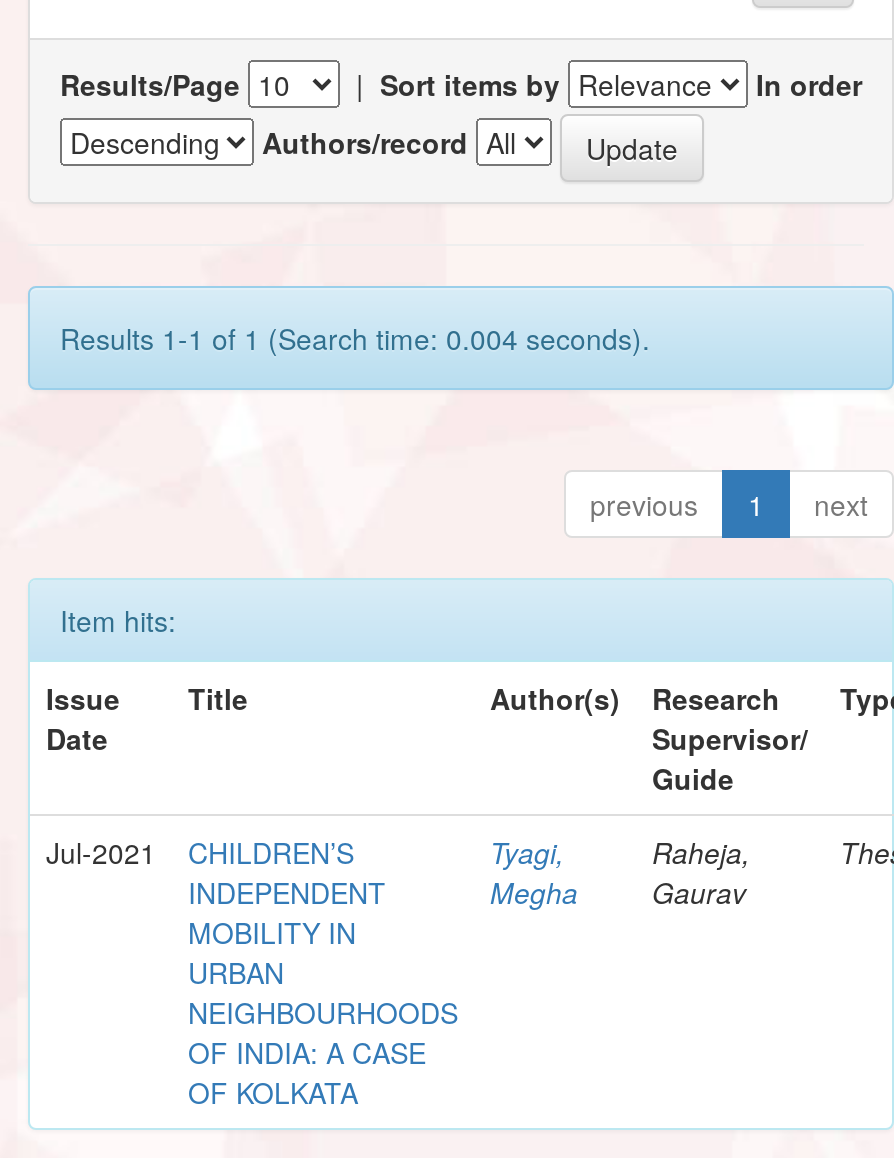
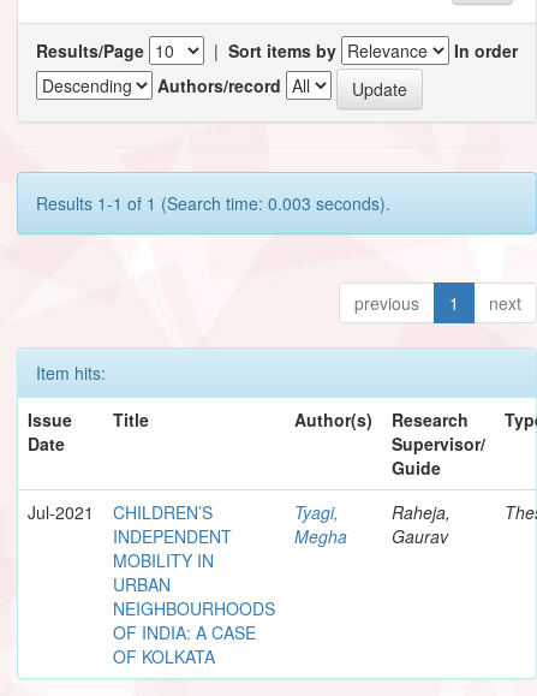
[60,317,650,357] Results 1-1 of 1 (Search time: 0.004 seconds). -> [36,191,390,215] Results 1-1 of 1 (Search time: 0.003 seconds).

